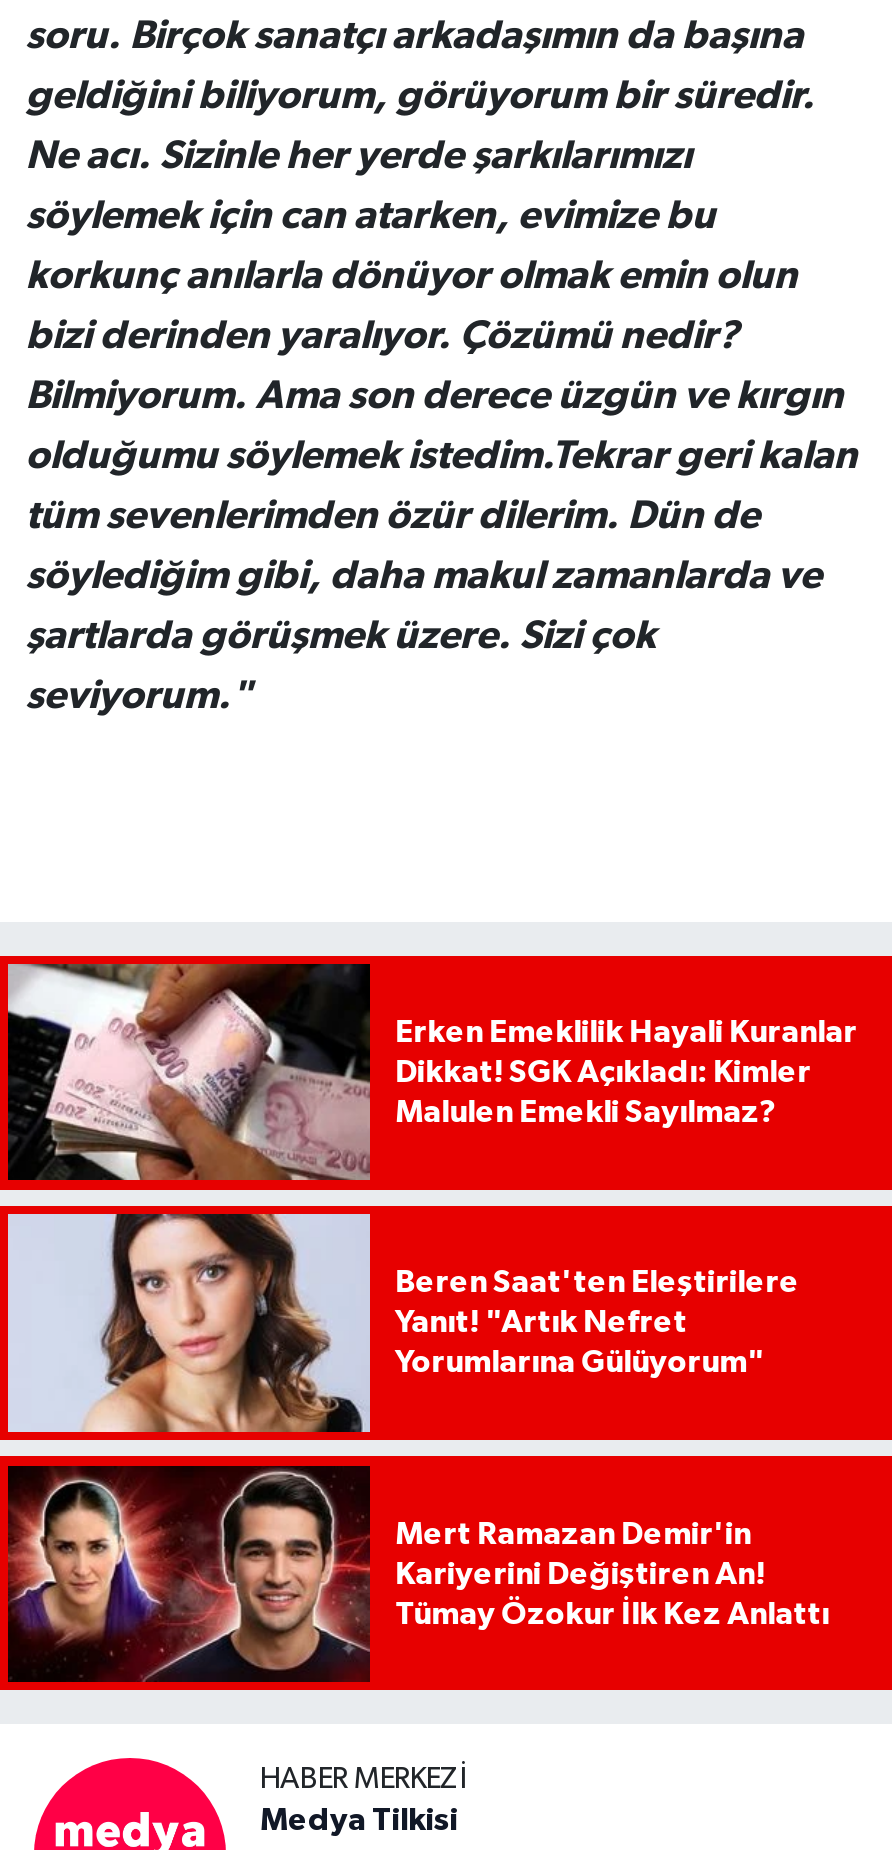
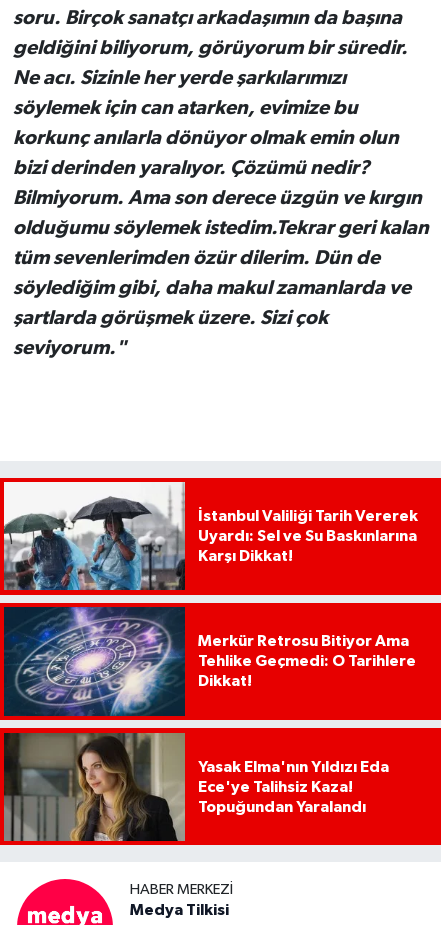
[6,962,857,1182] [image] | Erken Emeklilik Hayali Kuranlar | Dikkat! SGK Açıkladı: Kimler | Malulen Emekli Sayılmaz? -> [3,481,418,591] [image] | İstanbul Valiliği Tarih Vererek | Uyardı: Sel ve Su Baskınlarına | Karşı Dikkat!
[6,1212,799,1434] [image] | Beren Saat'ten Eleştirilere | Yanıt! "Artık Nefret | Yorumlarına Gülüyorum" -> [3,606,416,717] [image] | Merkür Retrosu Bitiyor Ama | Tehlike Geçmedi: O Tarihlere | Dikkat!
[6,1464,829,1684] [image] | Mert Ramazan Demir'in | Kariyerini Değiştiren An! | Tümay Özokur İlk Kez Anlattı -> [3,732,389,842] [image] | Yasak Elma'nın Yıldızı Eda | Ece'ye Talihsiz Kaza! | Topuğundan Yaralandı

